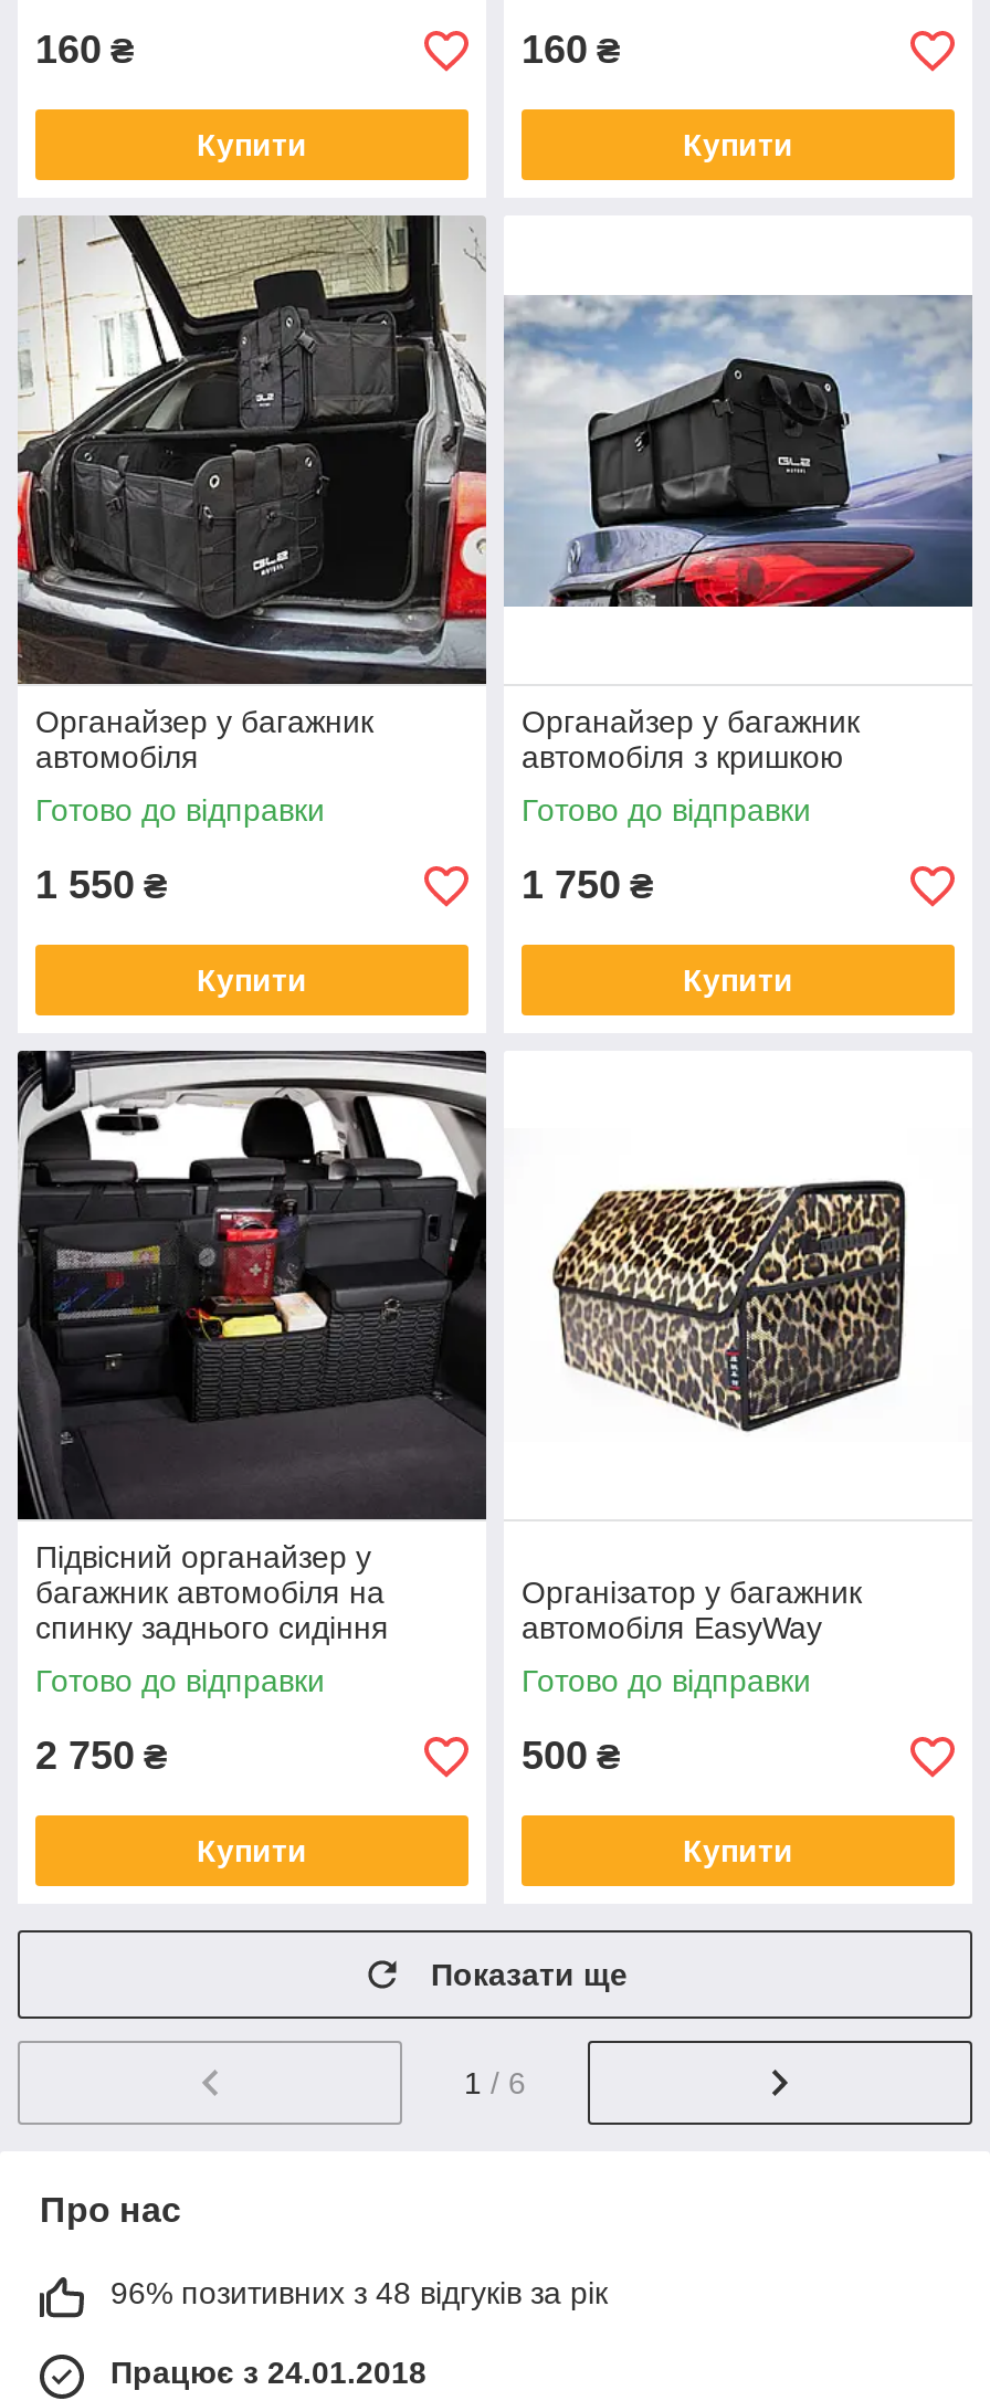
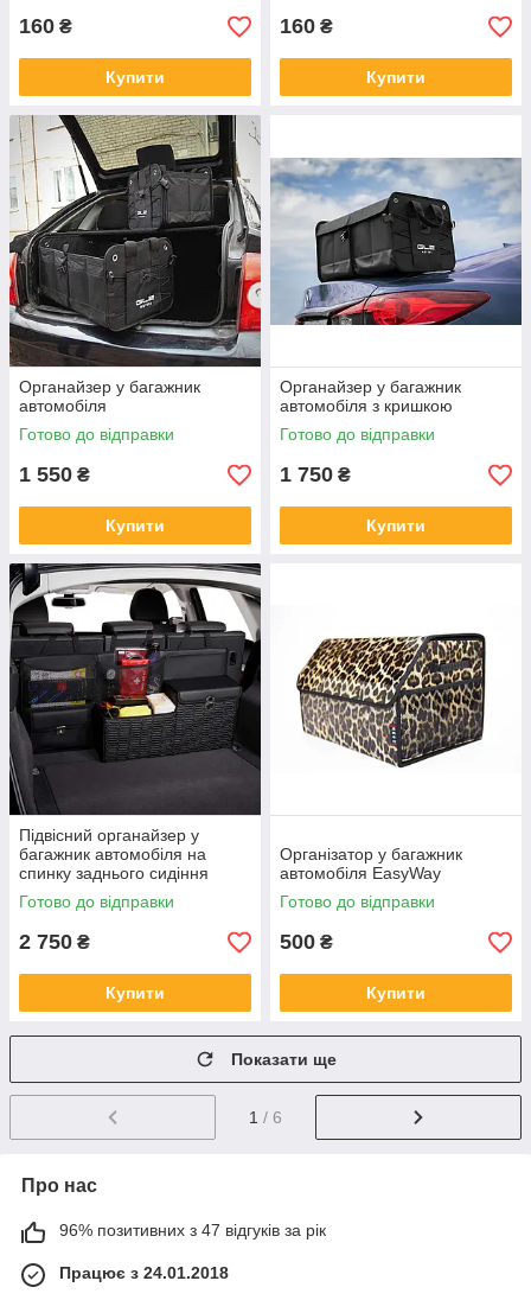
[110,2275,608,2311] 96% позитивних з 48 відгуків за рік -> [59,1221,326,1240] 96% позитивних з 47 відгуків за рік

